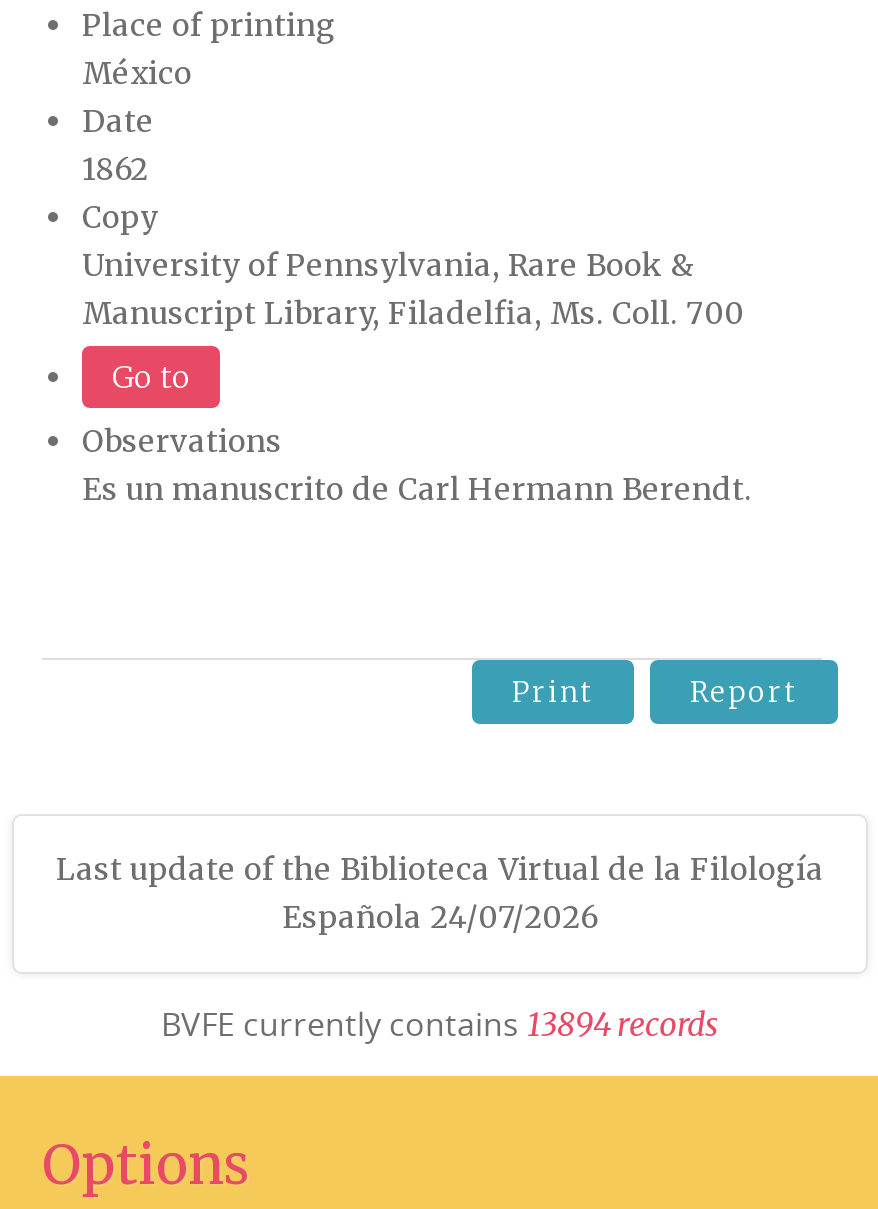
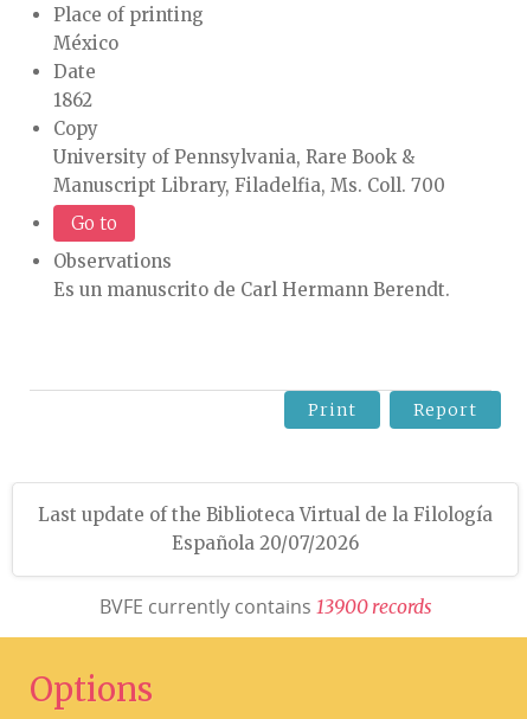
[282,898,598,936] Española 24/07/2026 -> [172,532,359,554] Española 20/07/2026
[161,1002,719,1046] BVFE currently contains 13894 r ecords -> [99,593,432,620] BVFE currently contains 13900 r ecords

